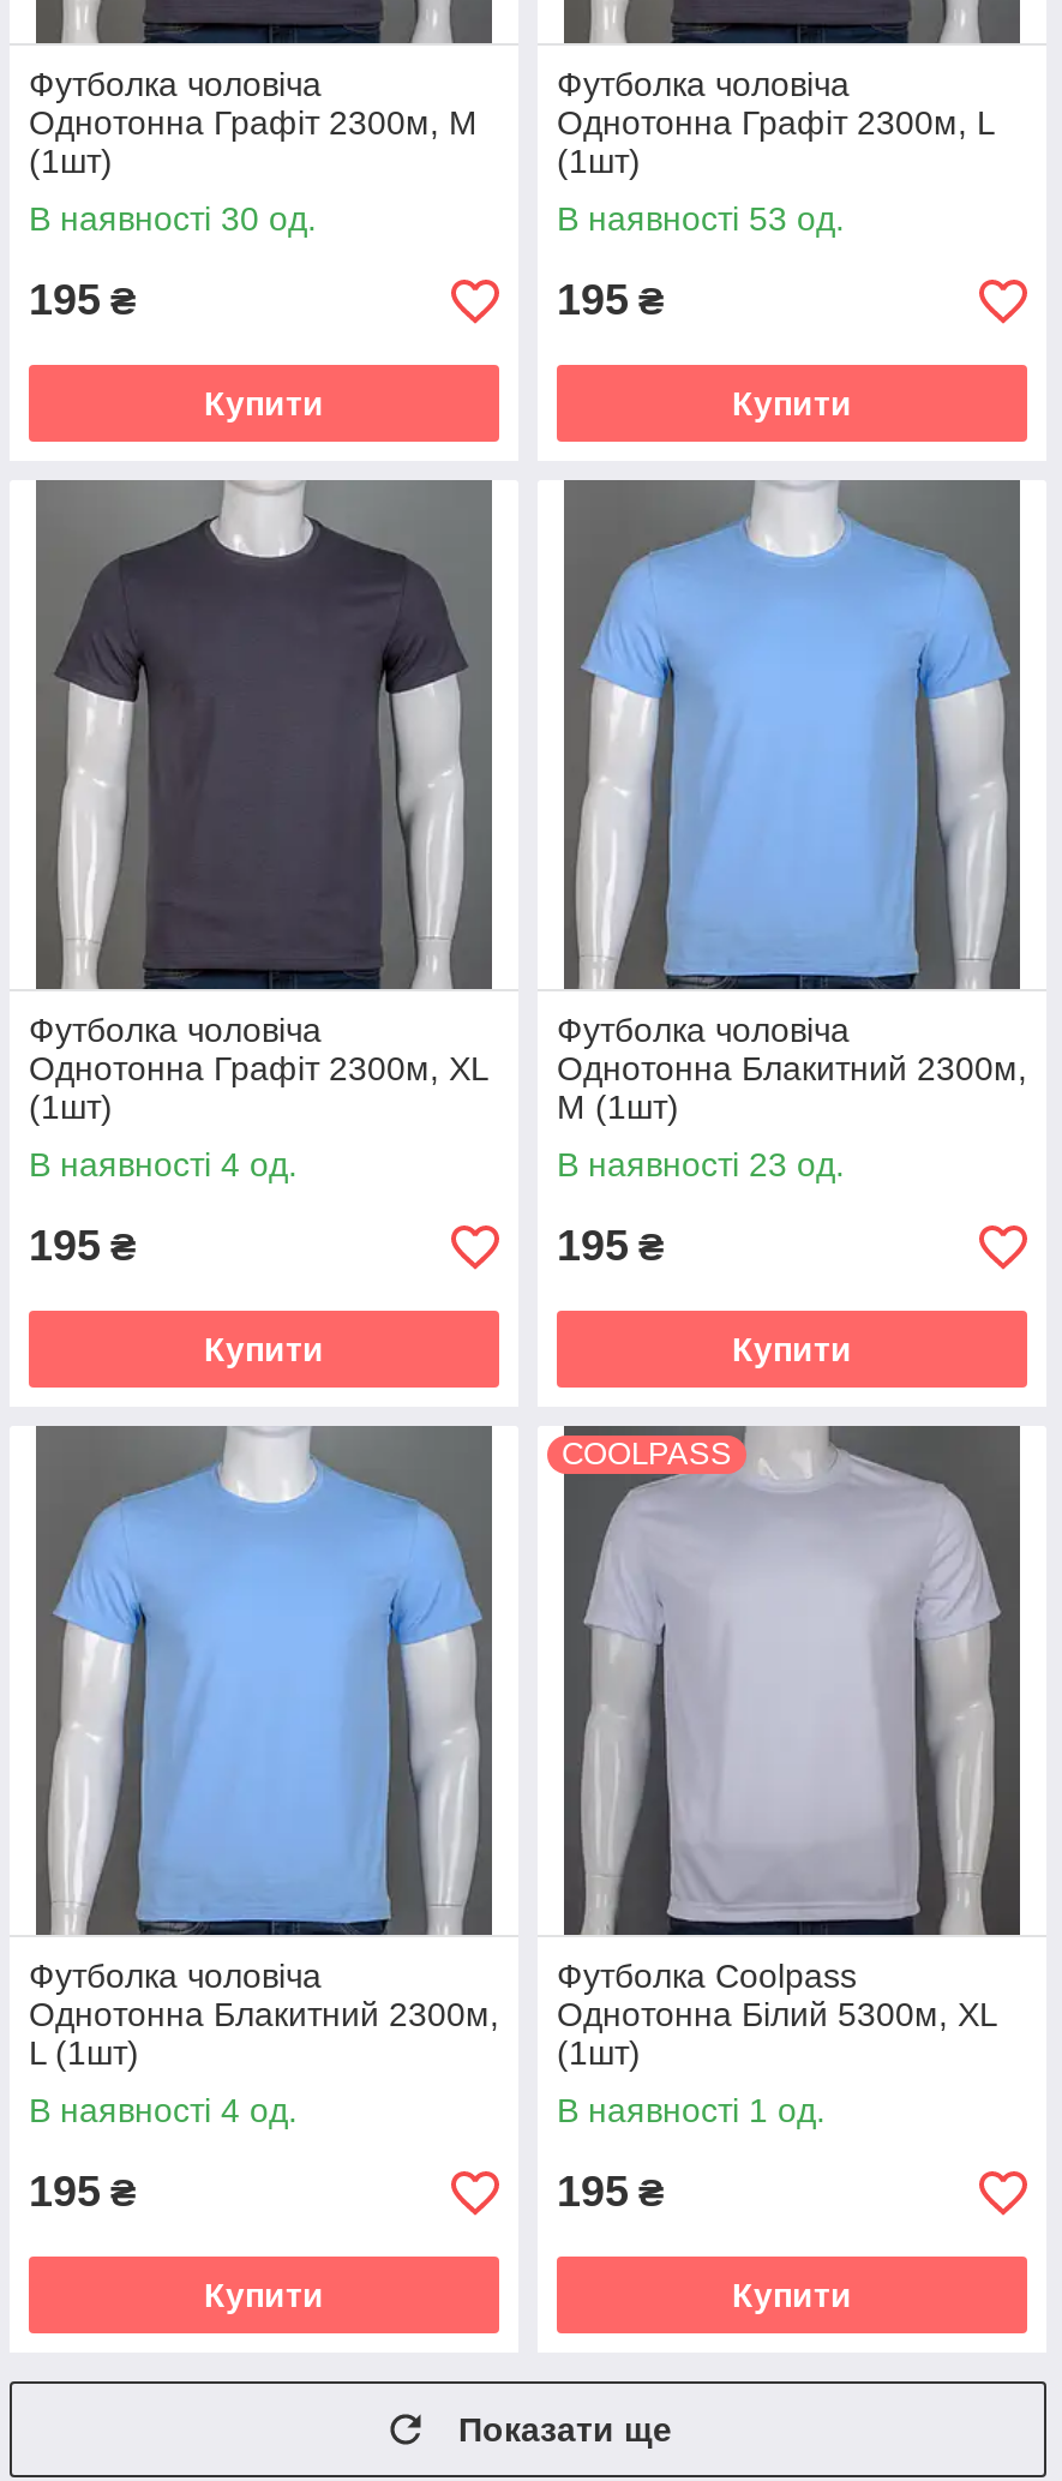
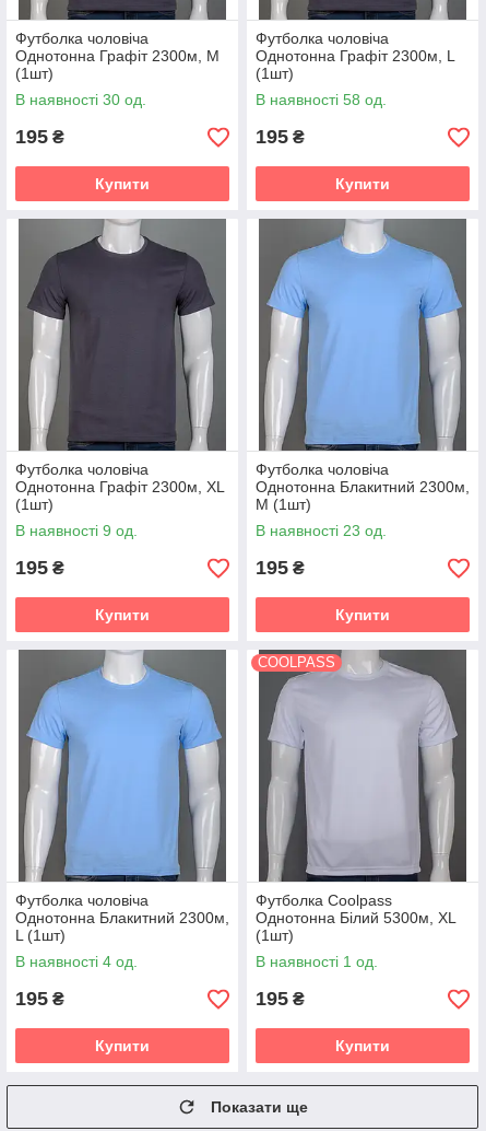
[557,199,845,238] В наявності 53 од. -> [256,91,387,108] В наявності 58 од.
[29,1145,298,1183] В наявності 4 од. -> [15,522,138,539] В наявності 9 од.

